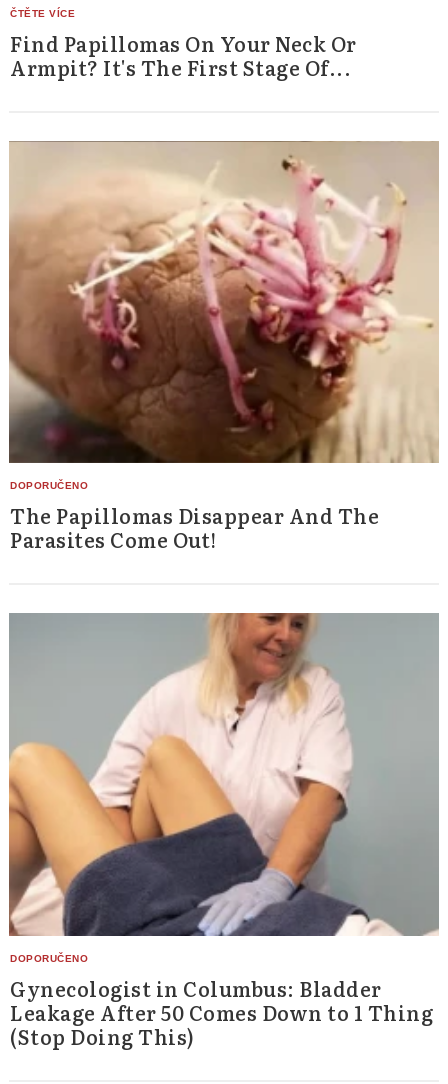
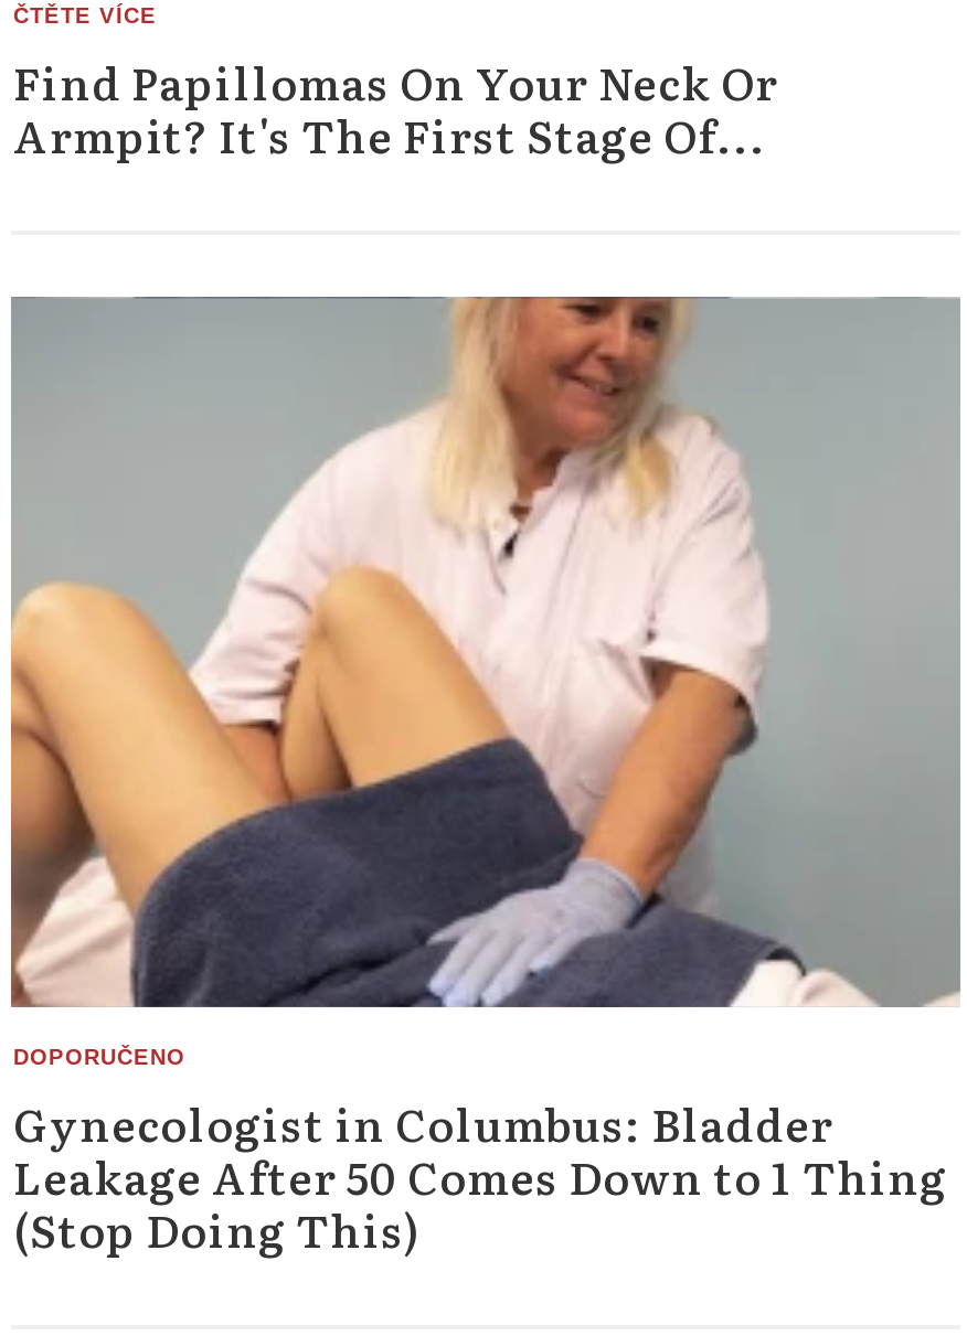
[9,141,439,554] [image] | The Papillomas Disappear And The | Parasites Come Out! -> none

